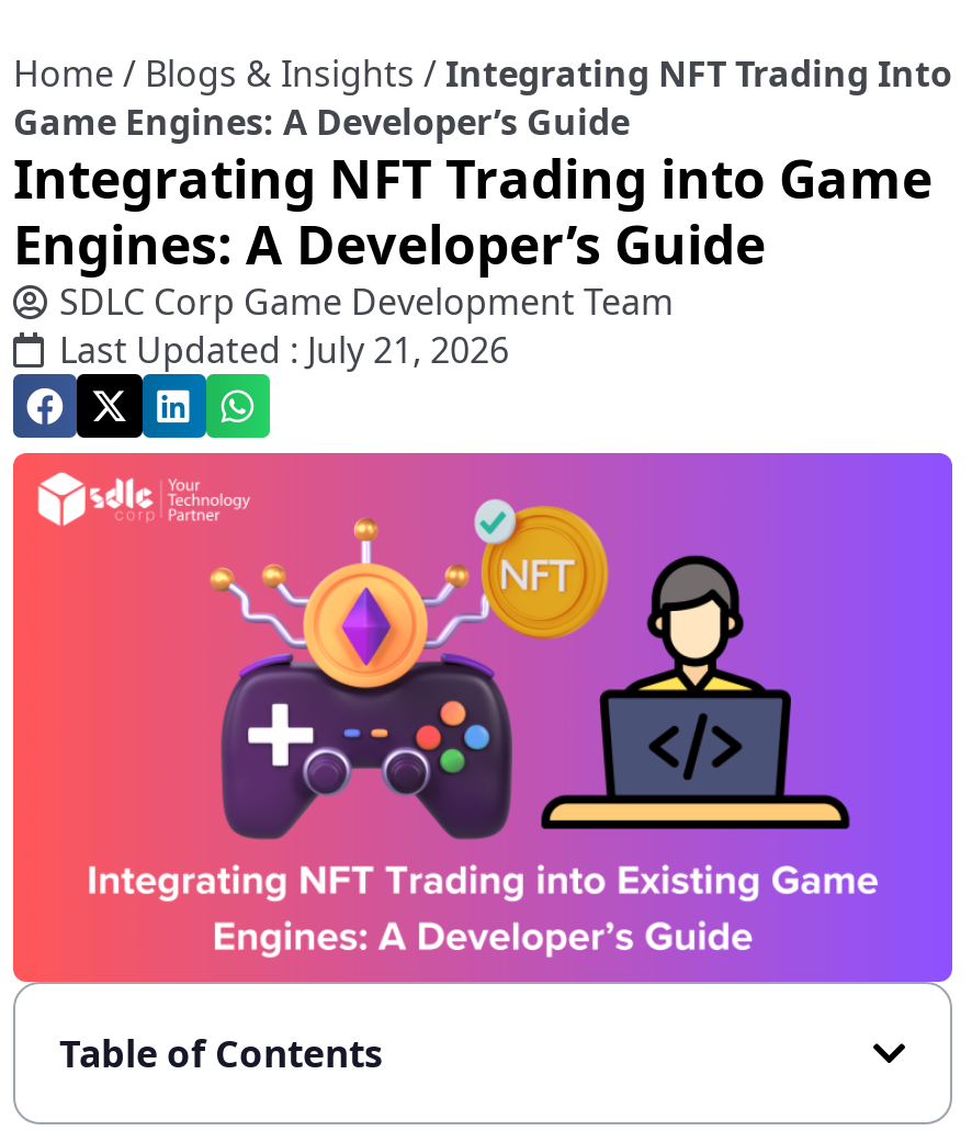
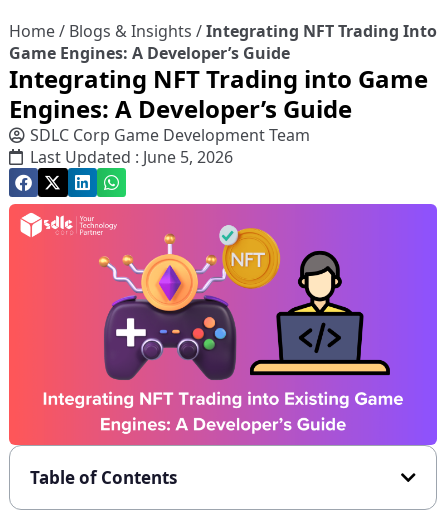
[59,326,509,374] Last Updated : July 21, 2026 -> [30,146,233,168] Last Updated : June 5, 2026

